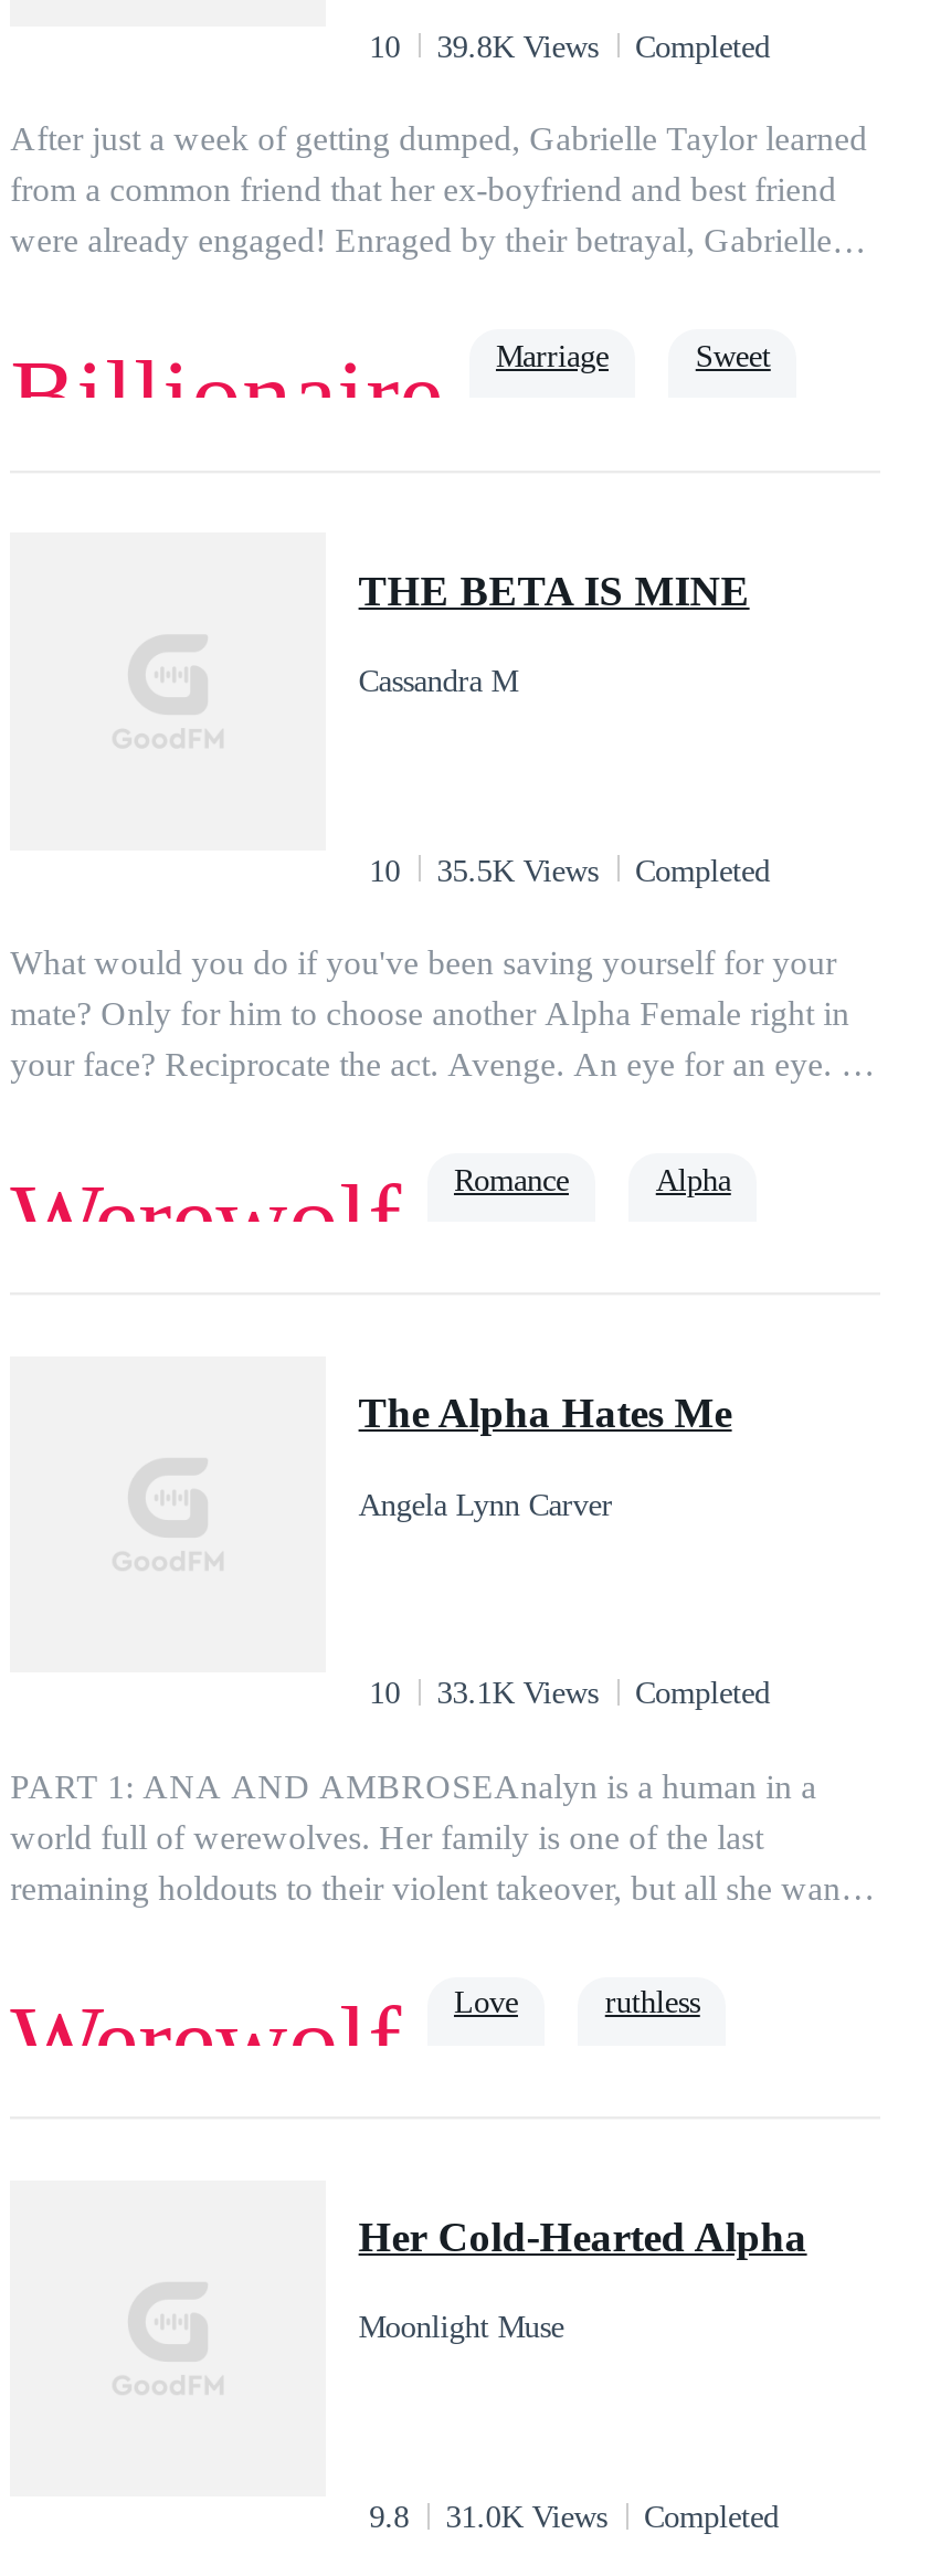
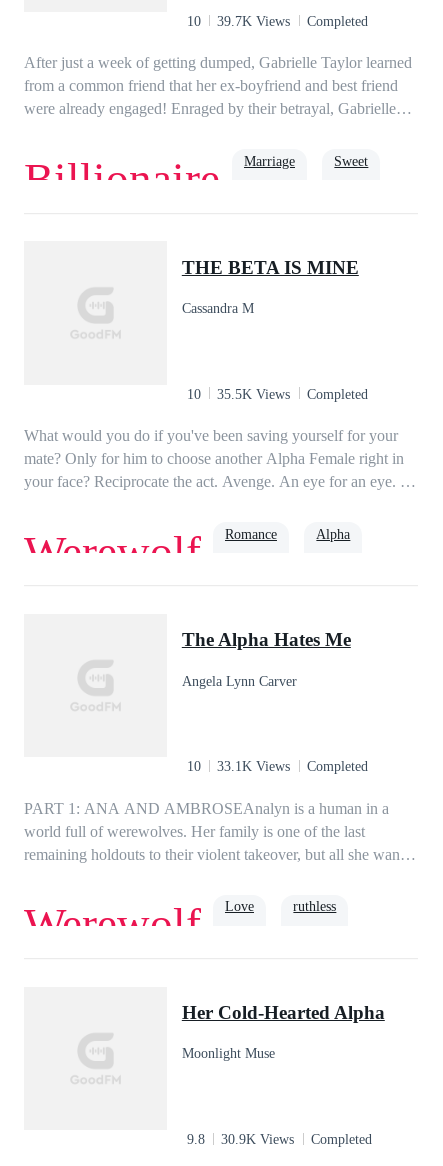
[369,29,770,64] 10 39.8K Views Completed -> [187,13,368,29] 10 39.7K Views Completed
[369,2499,779,2534] 9.8 31.0K Views Completed -> [187,1131,372,1147] 9.8 30.9K Views Completed

